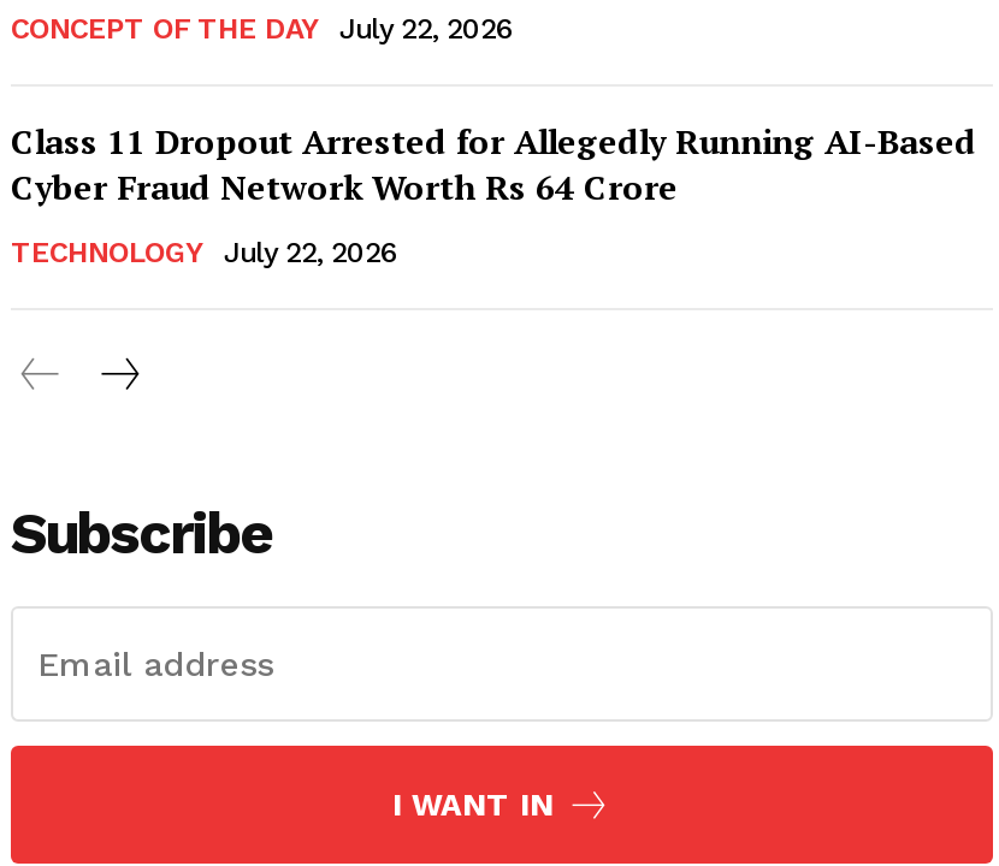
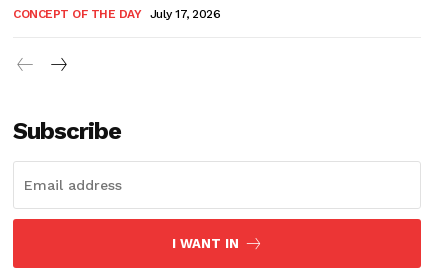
[11,13,976,270] July 22, 2026 | Class 11 Dropout Arrested for Allegedly Running AI-Based | Cyber Fraud Network Worth Rs 64 Crore | TECHNOLOGY | July 22, 2026 -> [149,7,220,21] July 17, 2026

